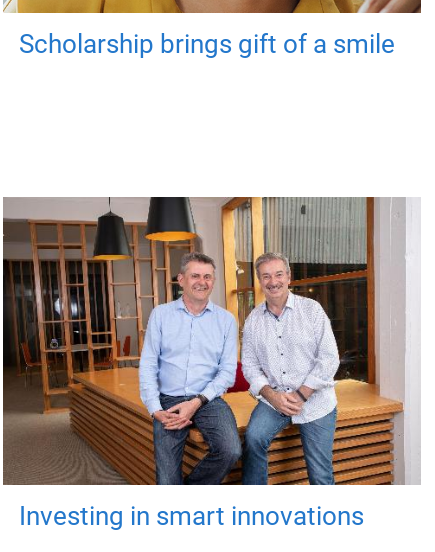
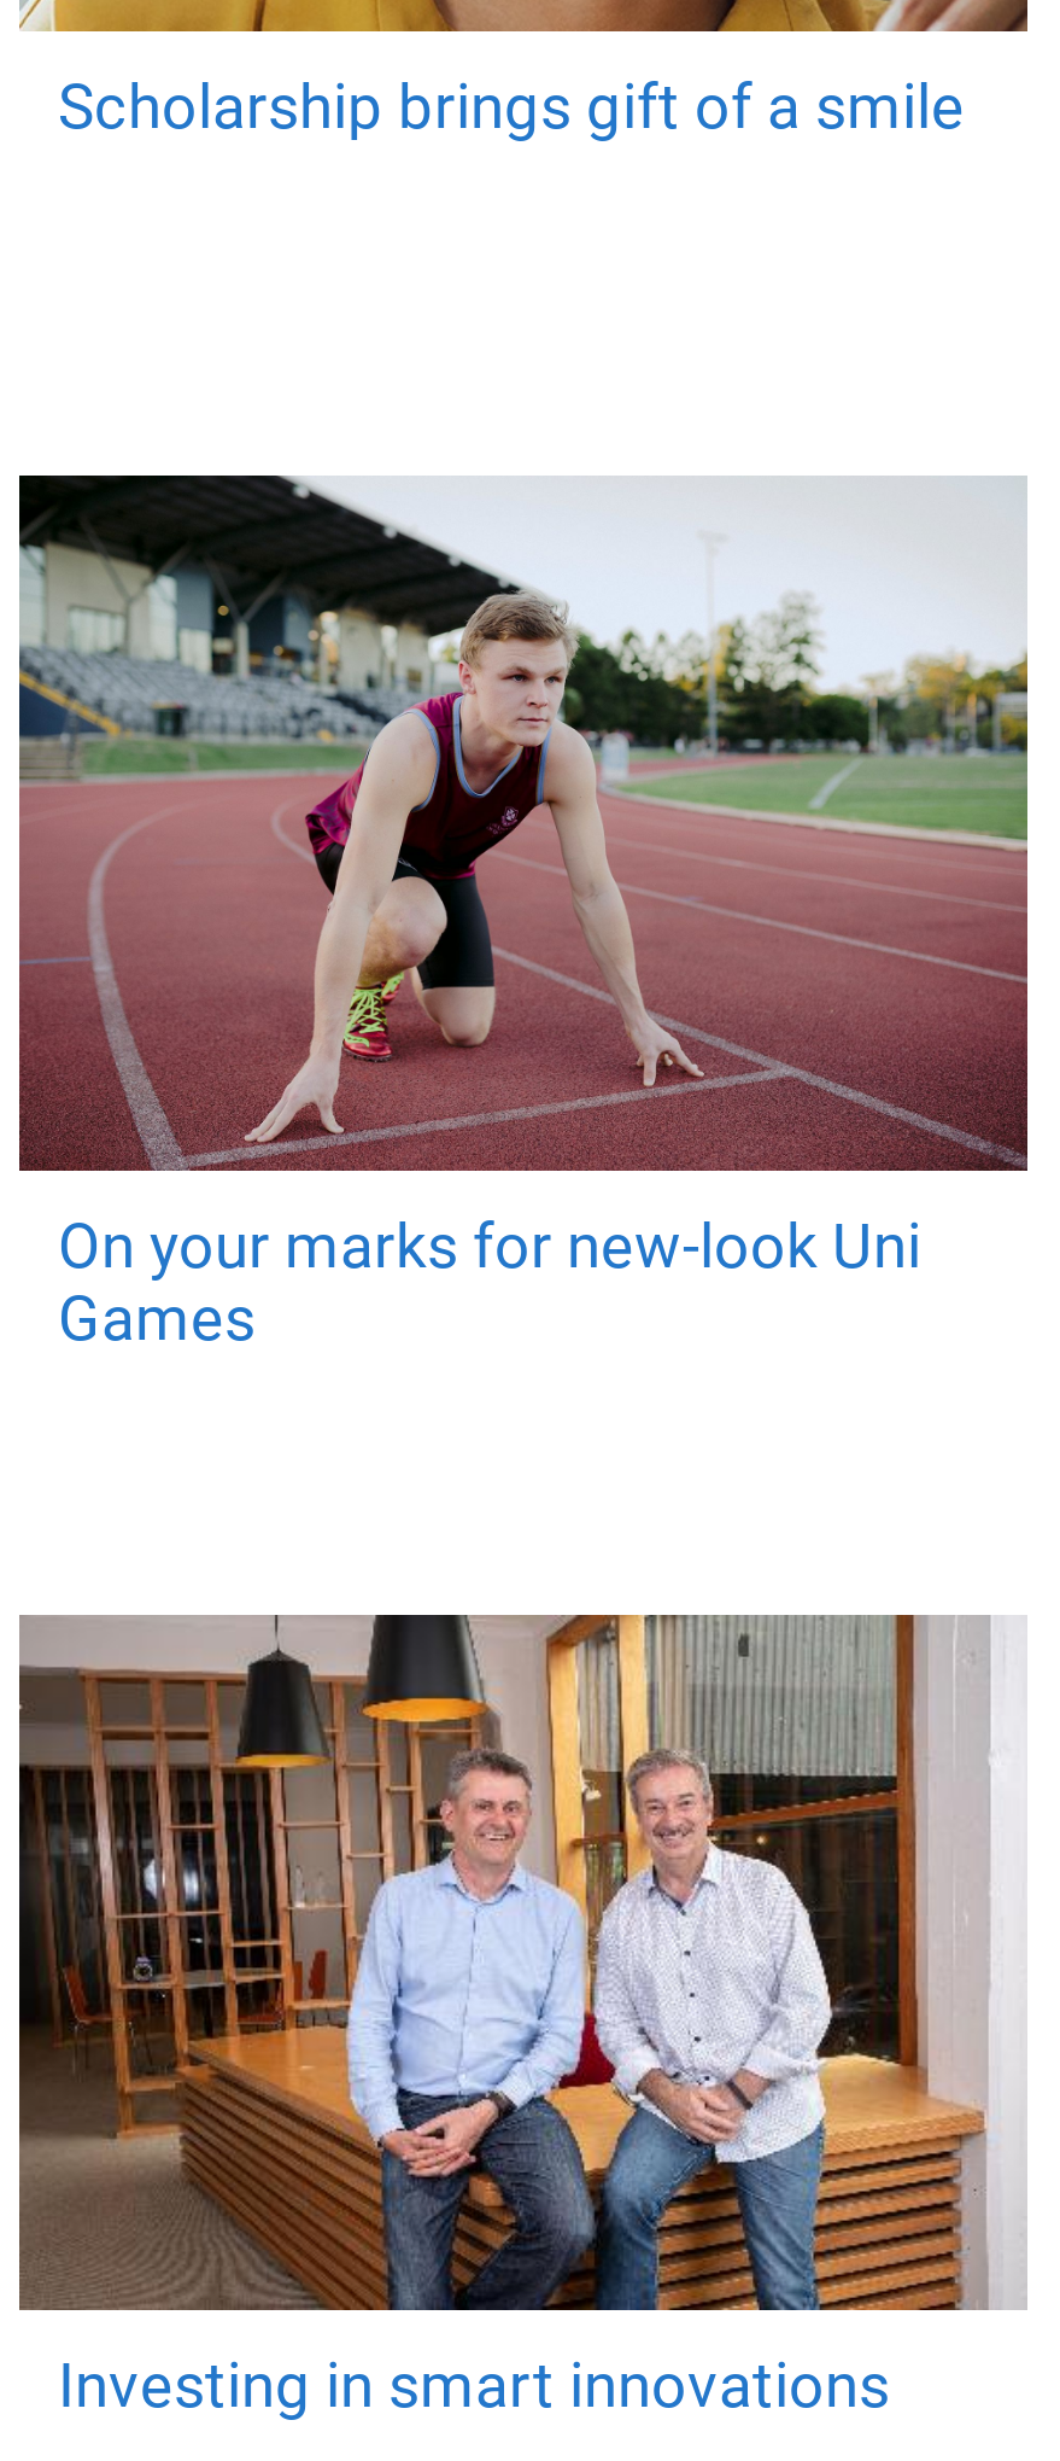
none -> [19,476,1027,1354] [image] | On your marks for new-look Uni | Games

